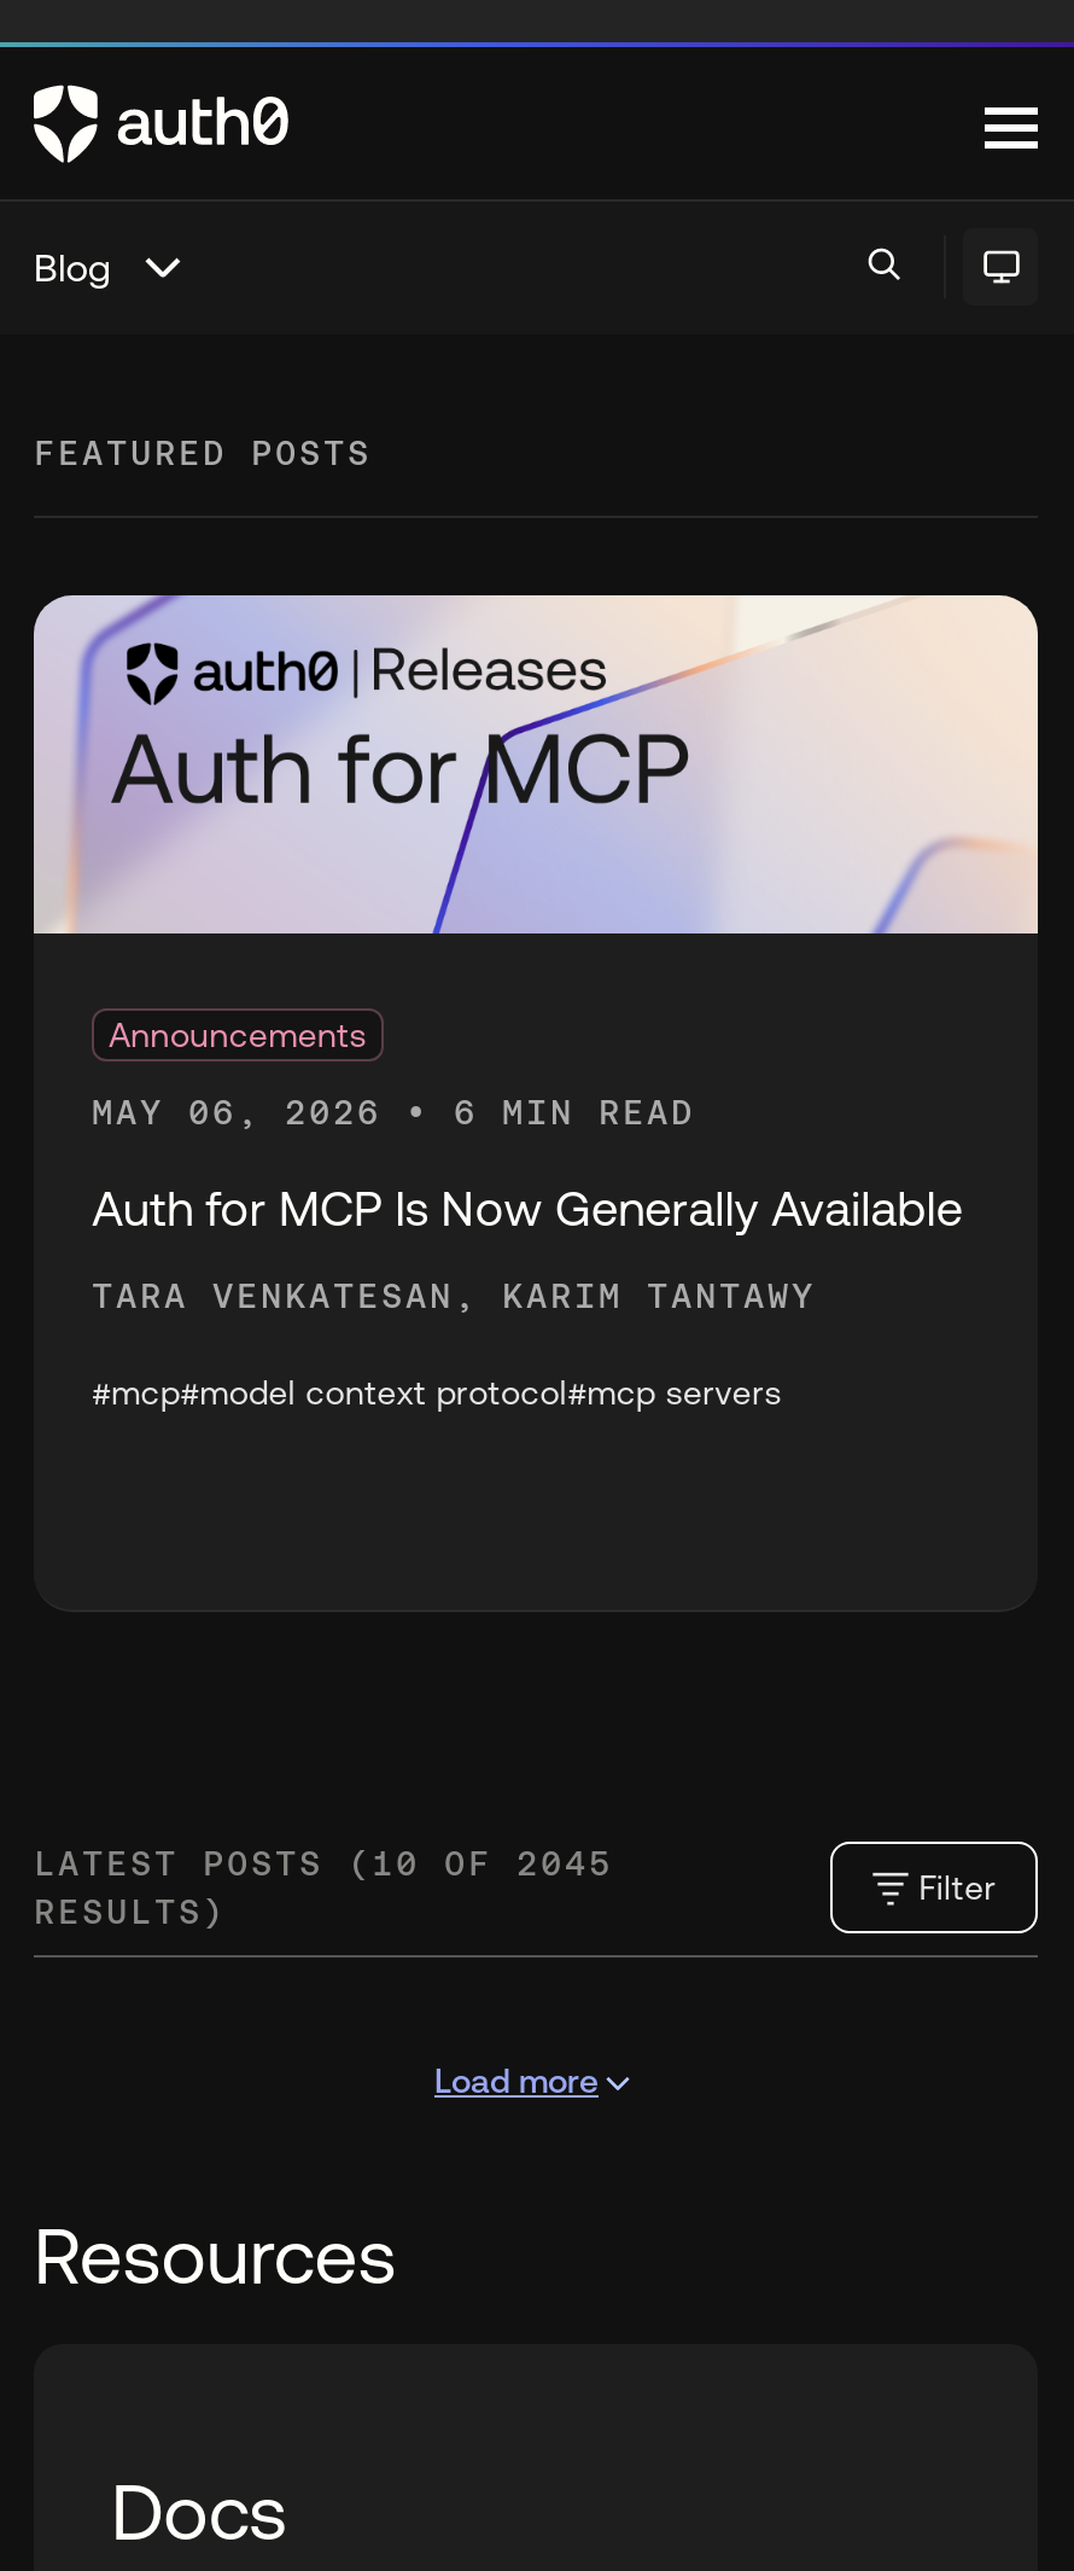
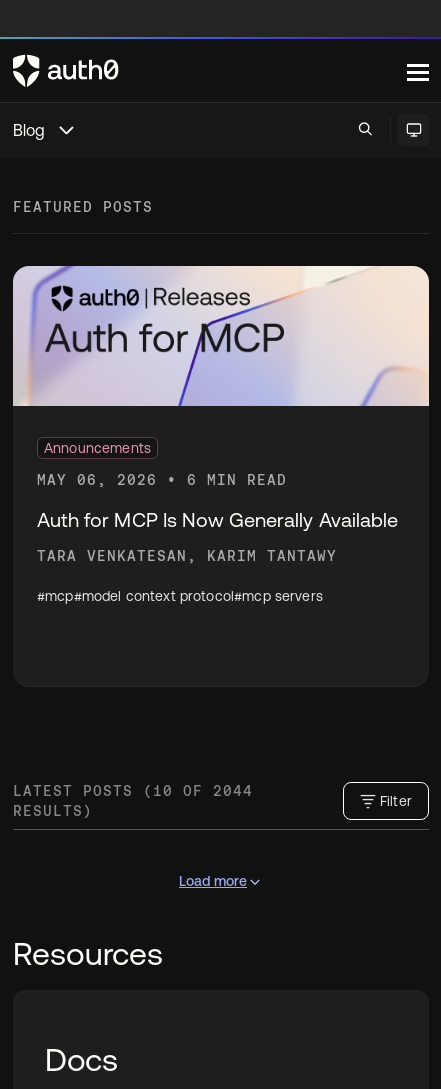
[34,1844,613,1883] LATEST POSTS (10 OF 2045 -> [13,783,253,799] LATEST POSTS (10 OF 2044

